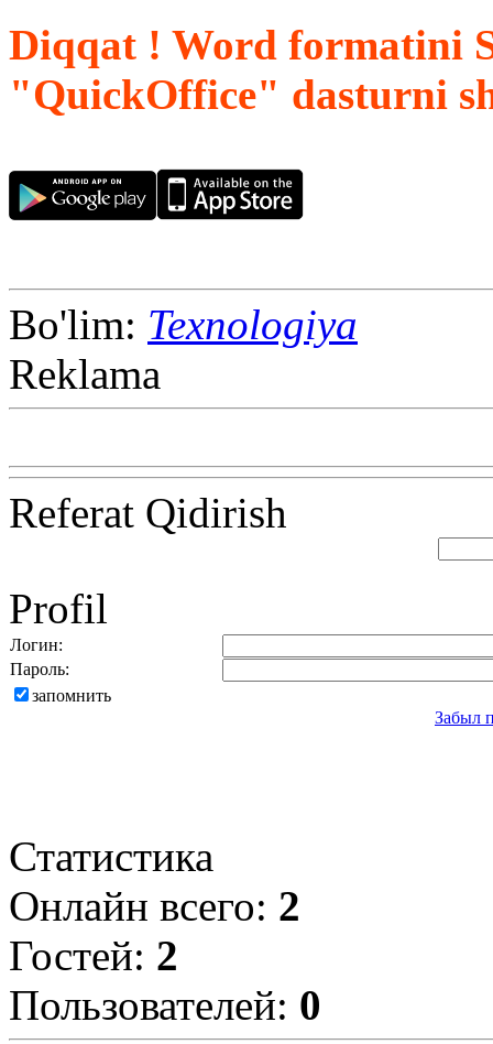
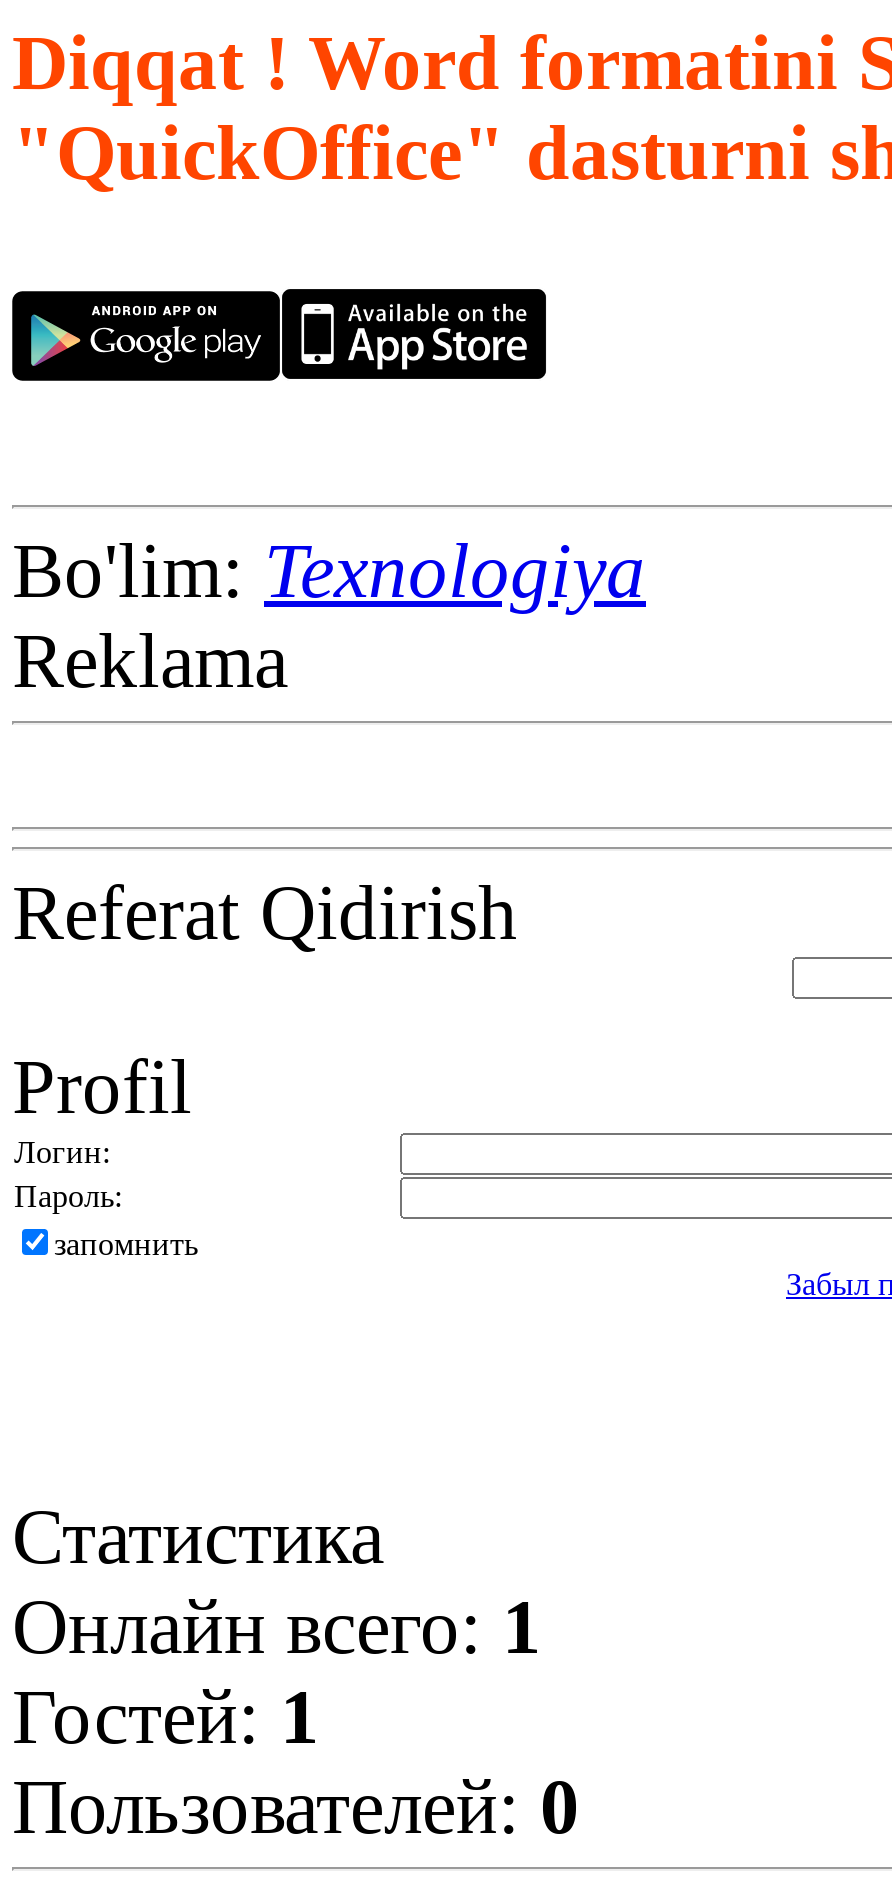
[9,882,300,929] Онлайн всего: 2 -> [12,1583,542,1669] Онлайн всего: 1
[9,932,178,979] Гостей: 2 -> [12,1673,320,1759] Гостей: 1

